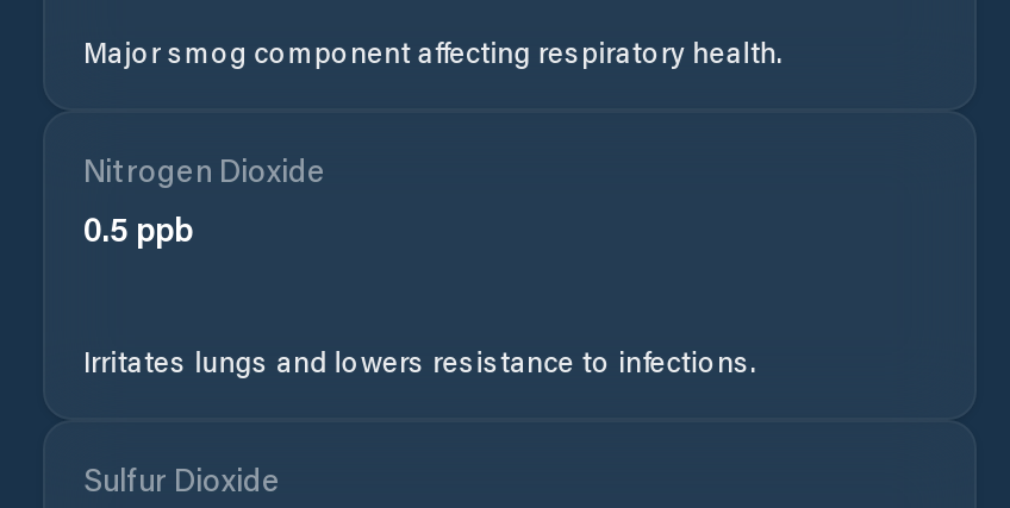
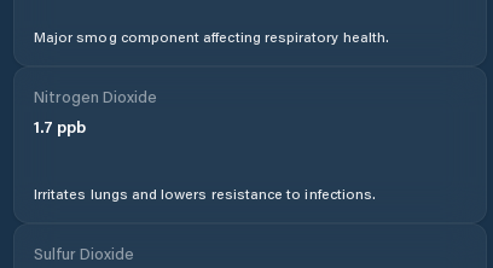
[83,206,193,251] 0.5 ppb -> [34,115,86,138] 1.7 ppb

